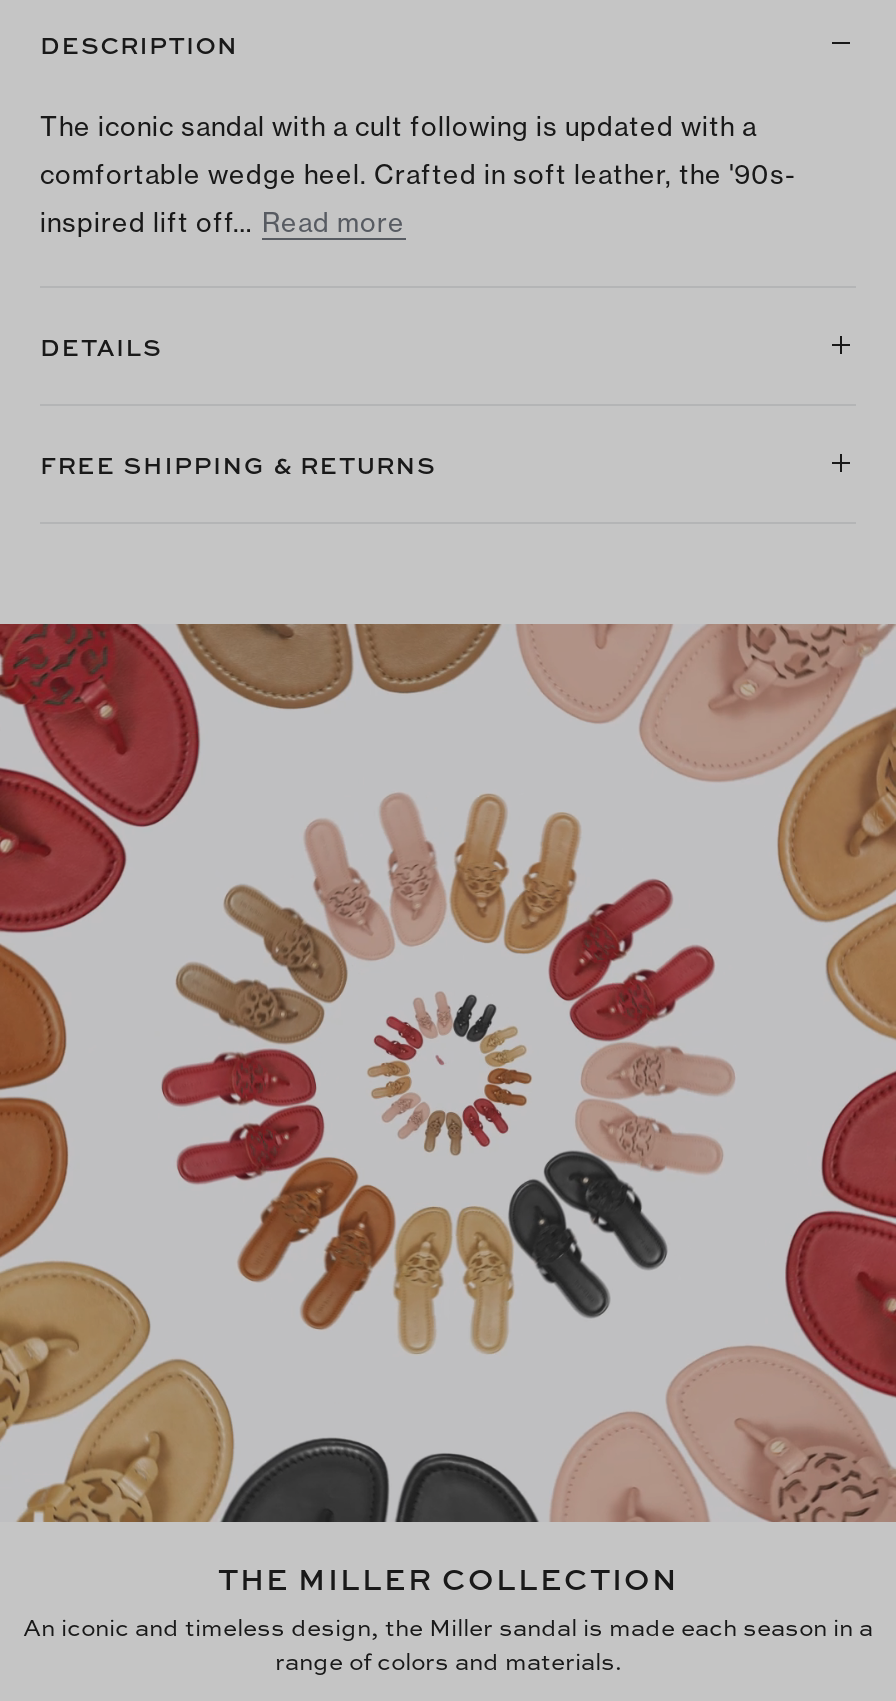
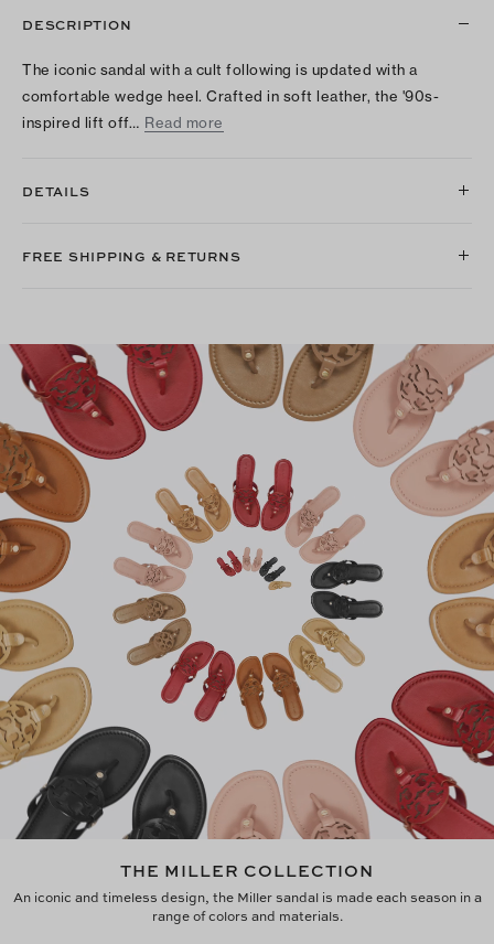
[6,622,890,1524] [image] -> [3,343,491,840] [image]

